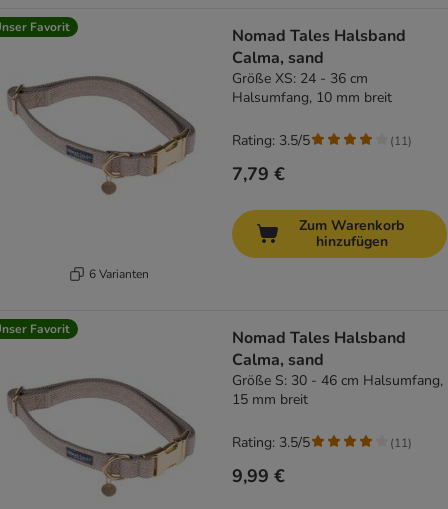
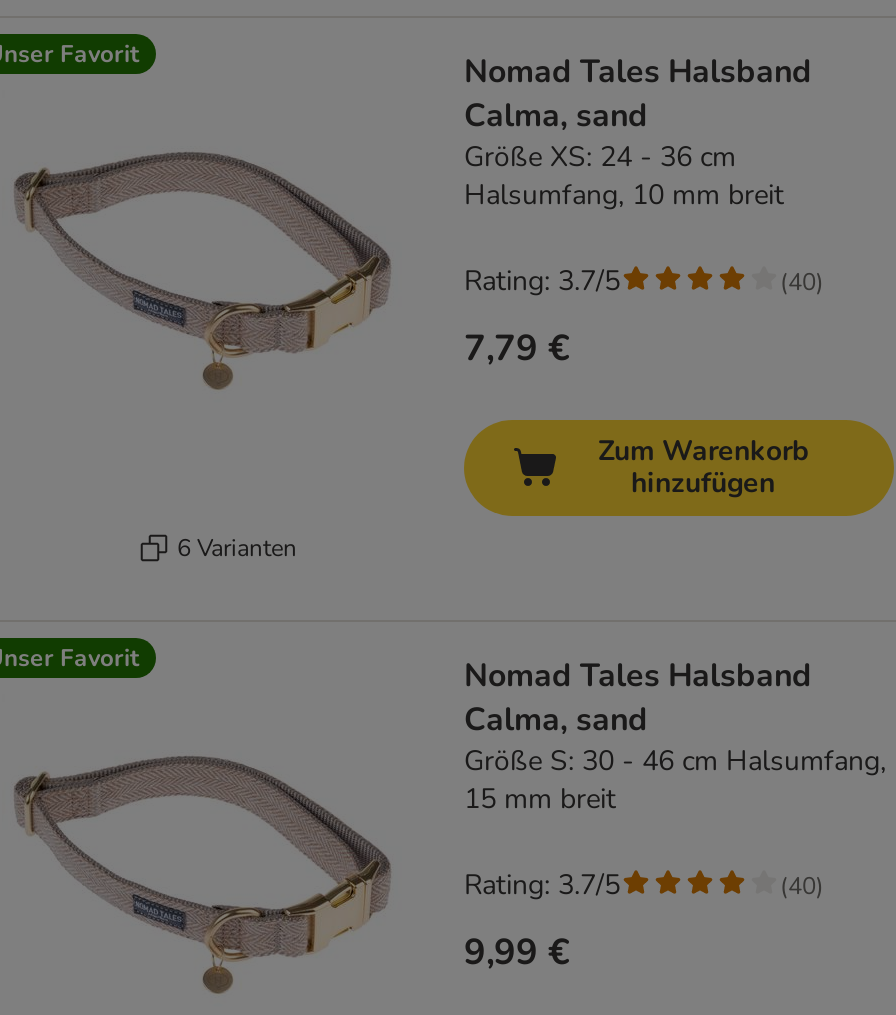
[232,131,310,150] Rating: 3.5/5 -> [464,262,620,300] Rating: 3.7/5
[390,133,412,149] (11) -> [780,265,824,297] (40)
[232,433,310,452] Rating: 3.5/5 -> [464,866,620,904] Rating: 3.7/5
[390,435,412,451] (11) -> [780,869,824,901] (40)

